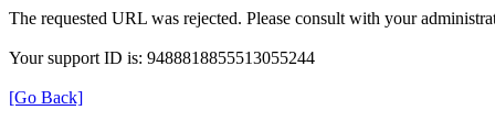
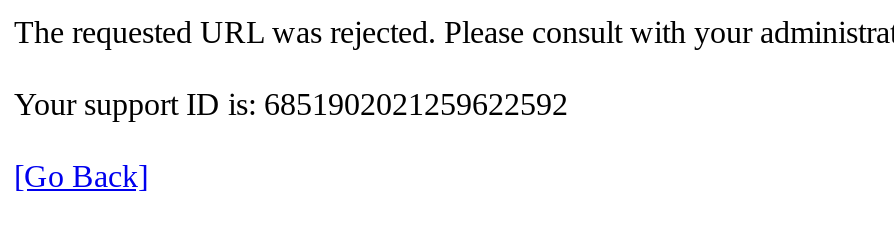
[9,48,315,67] Your support ID is: 9488818855513055244 -> [14,87,568,121] Your support ID is: 6851902021259622592

